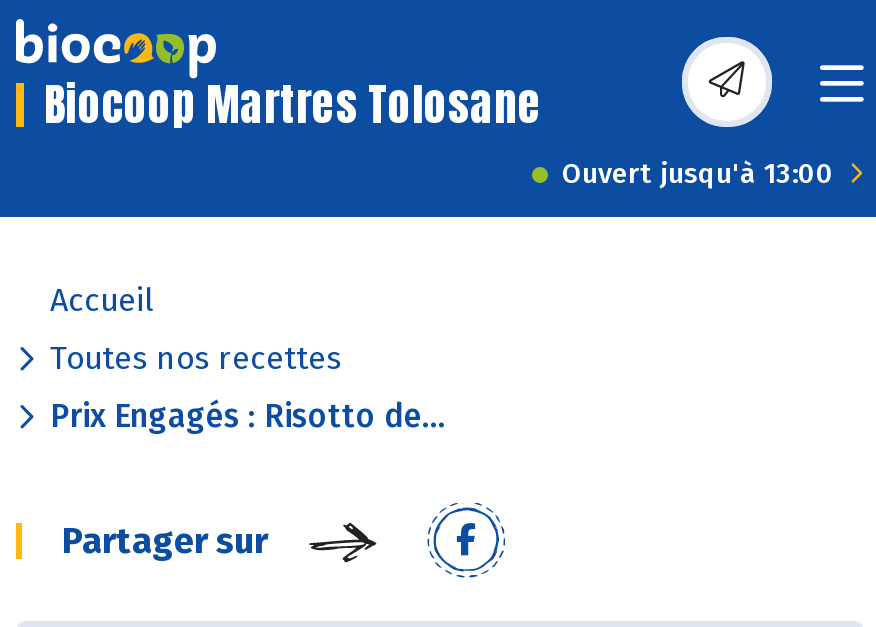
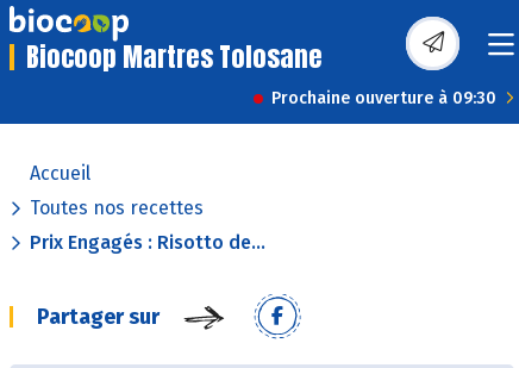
[562,157,834,191] Ouvert jusqu'à 13:00 -> [271,88,496,108] Prochaine ouverture à 09:30

